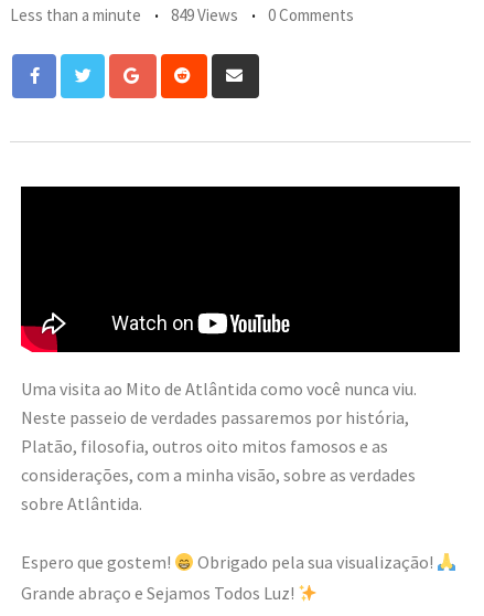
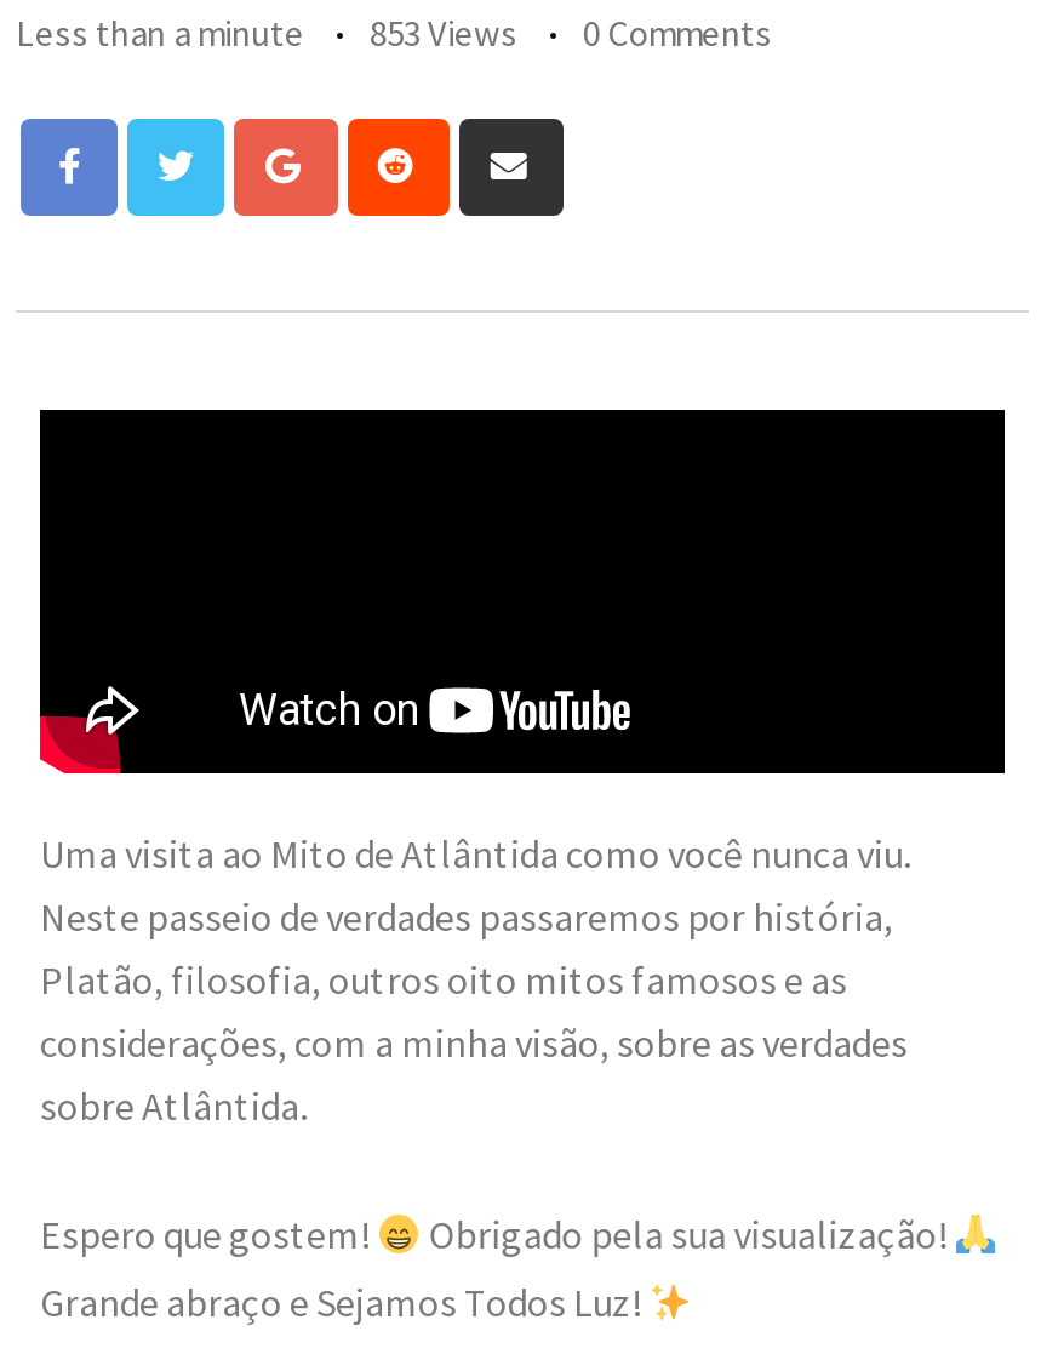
[10,4,354,25] Less than a minute 849 Views 0 Comments -> [16,10,772,56] Less than a minute 853 Views 0 Comments

